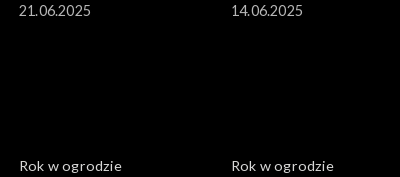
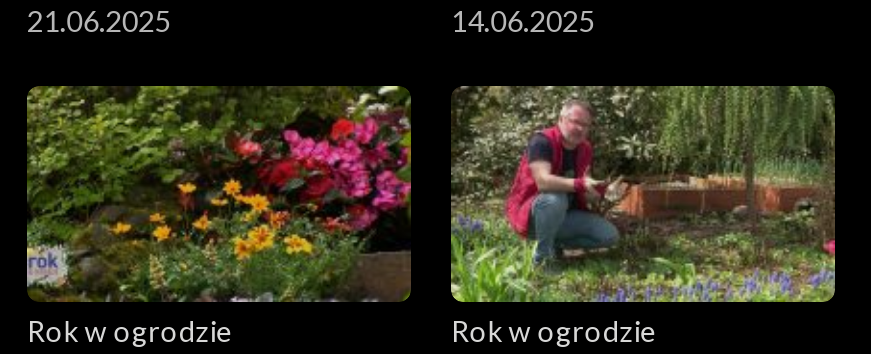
none -> [25,84,413,304] [image]
none -> [449,84,837,304] [image]

